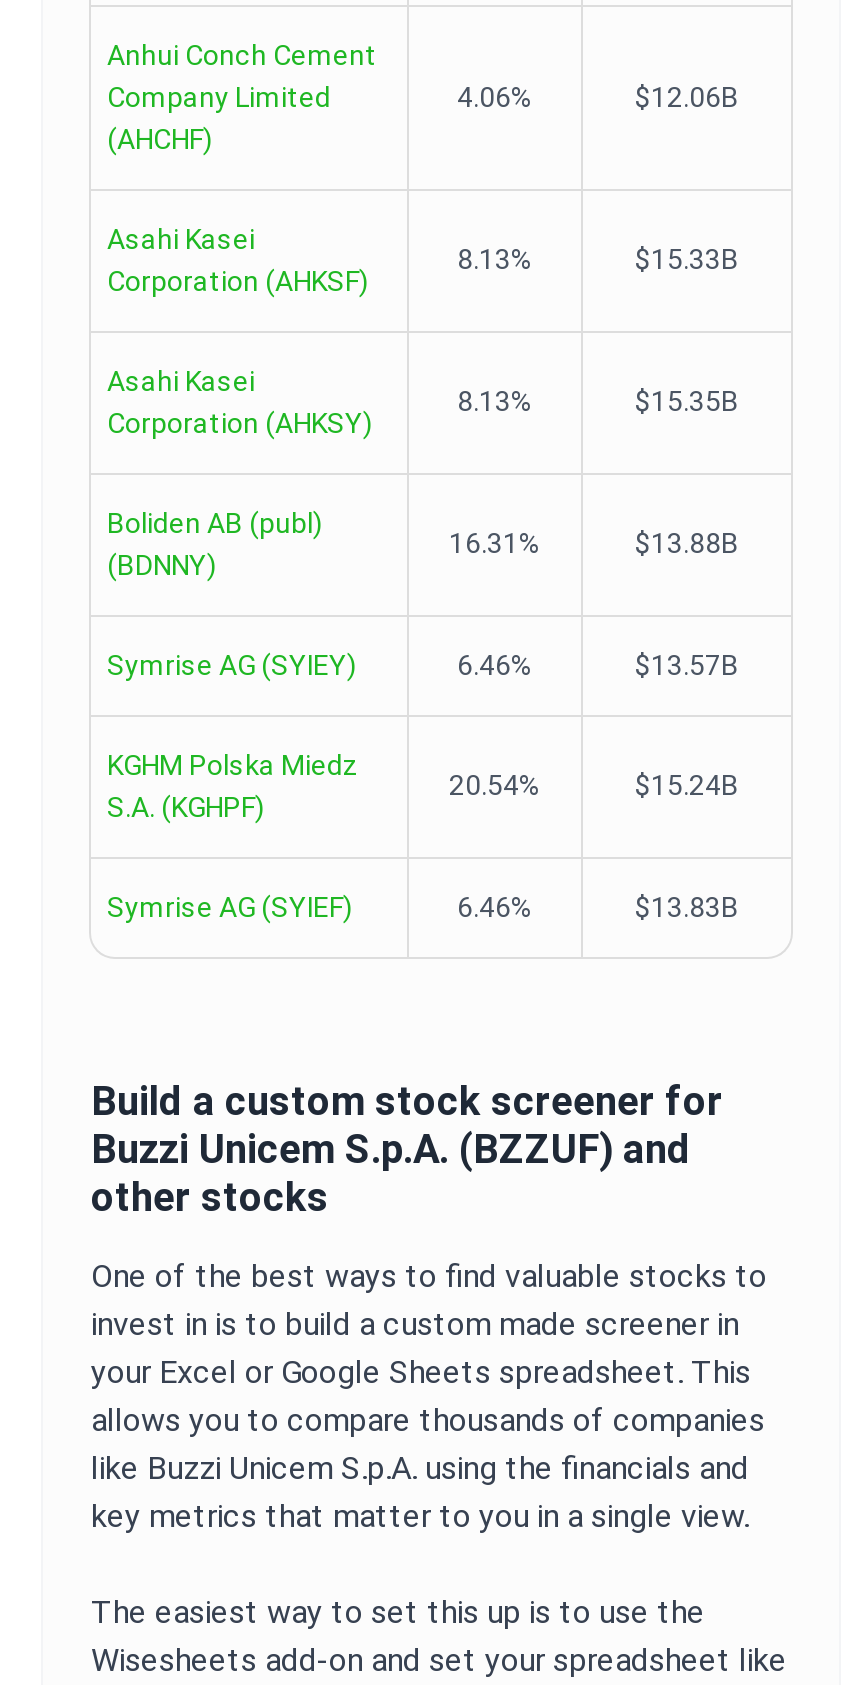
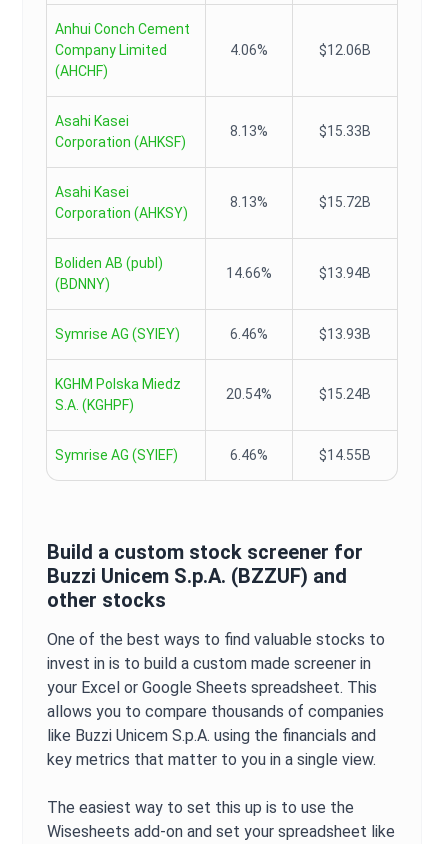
[635,385,739,417] $15.35B -> [319,194,371,210] $15.72B
[449,527,739,559] 16.31% | $13.88B -> [226,265,371,281] 14.66% | $13.94B
[635,649,739,681] $13.57B -> [319,326,371,342] $13.93B
[635,891,739,923] $13.83B -> [319,447,371,463] $14.55B

